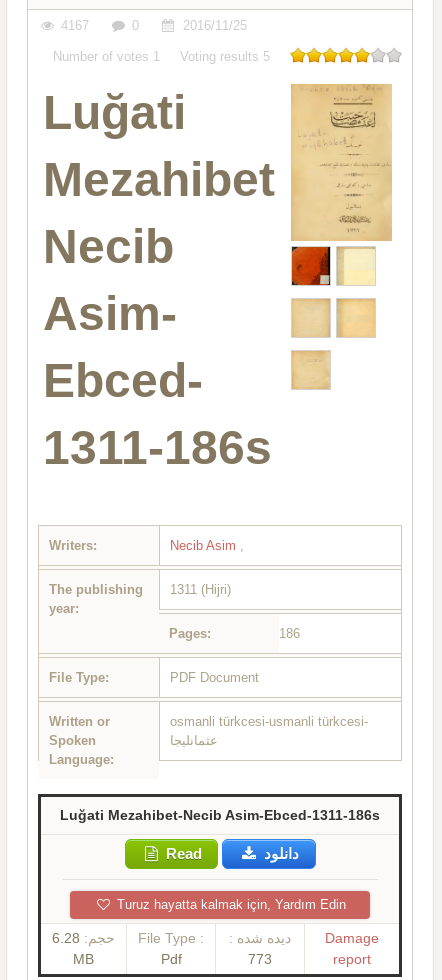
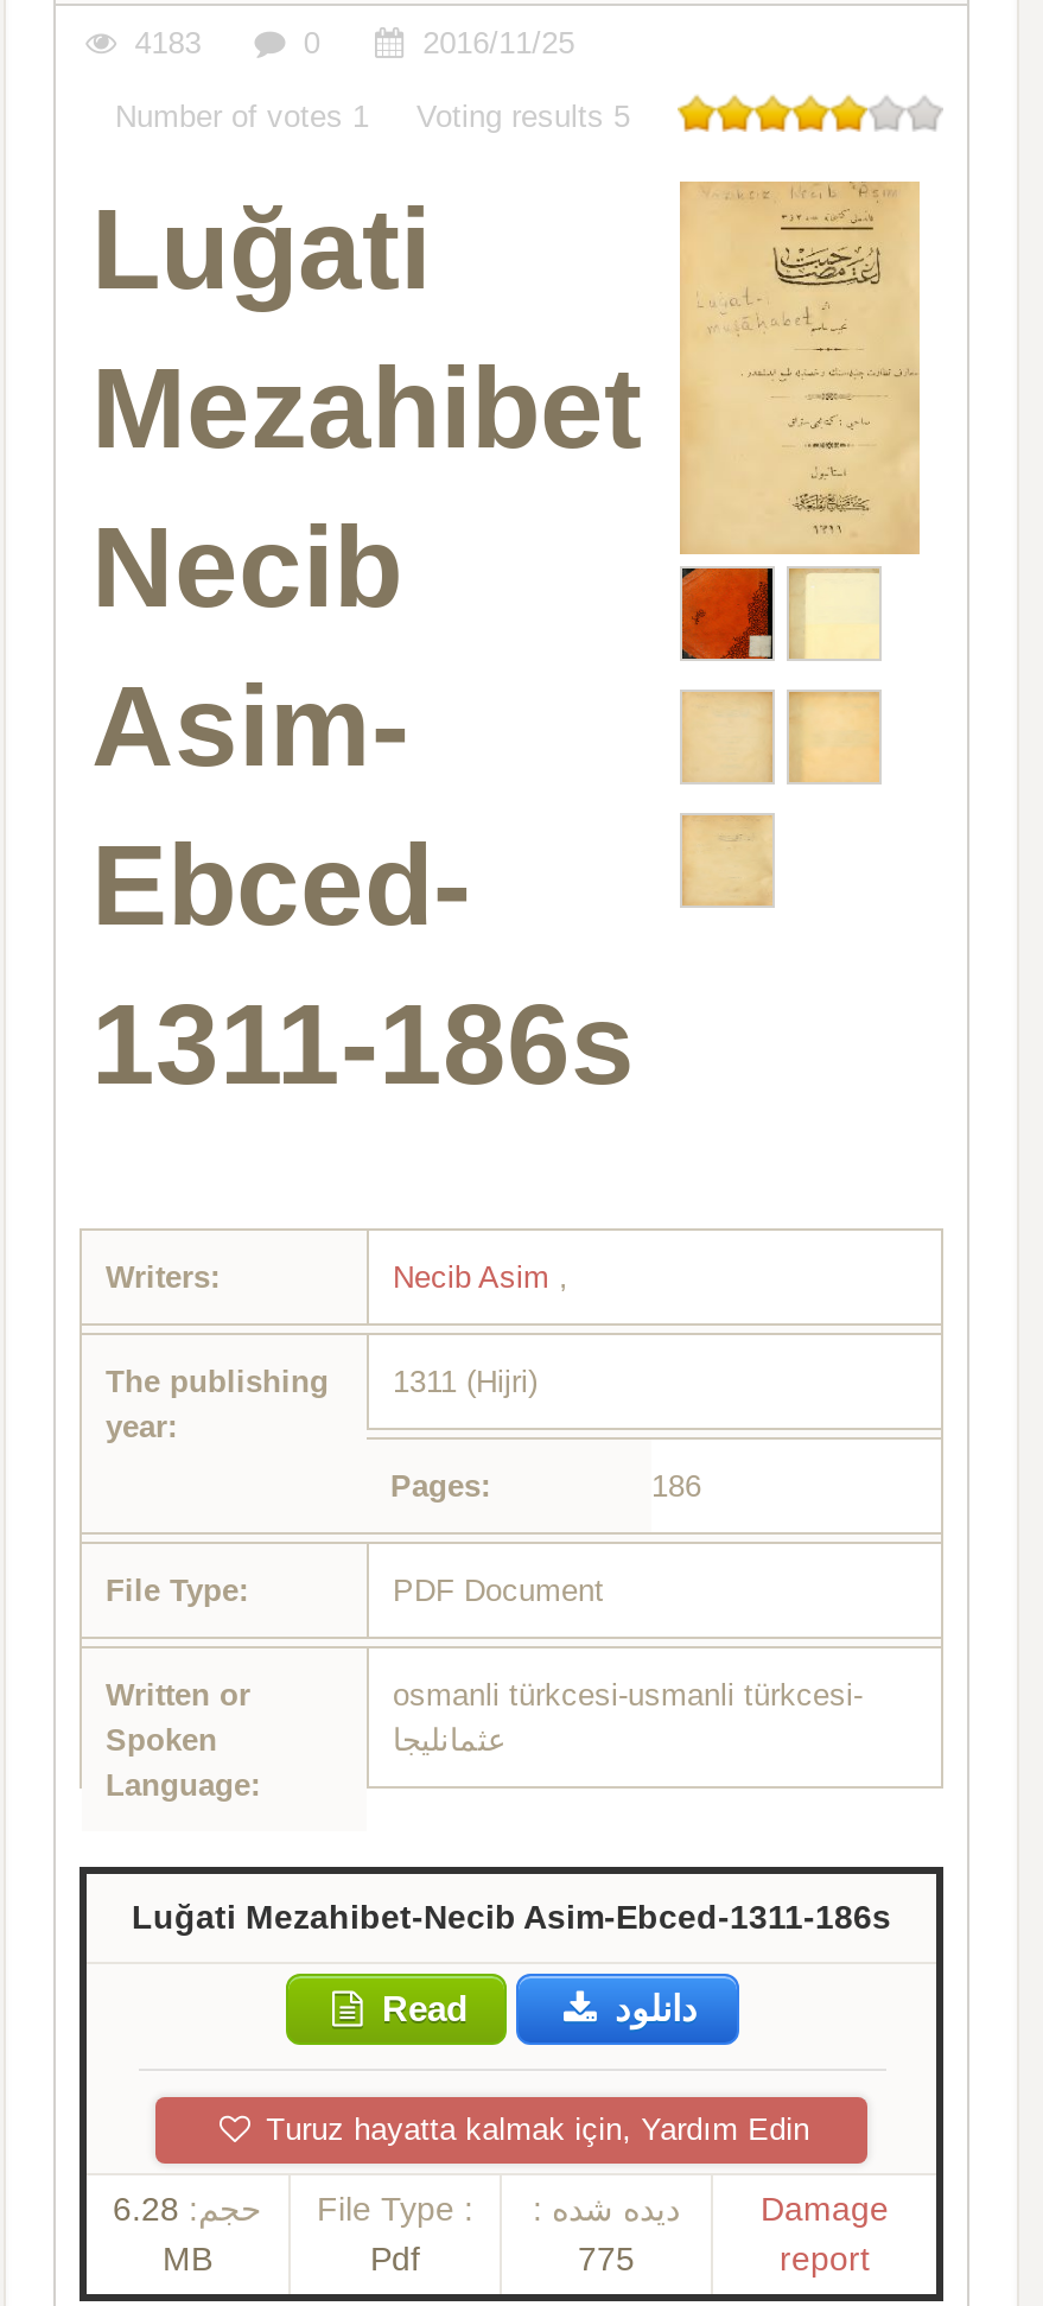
[61,18,89,33] 4167 -> [135,25,201,60] 4183
[248,951,272,967] 773 -> [578,2239,635,2277] 775

